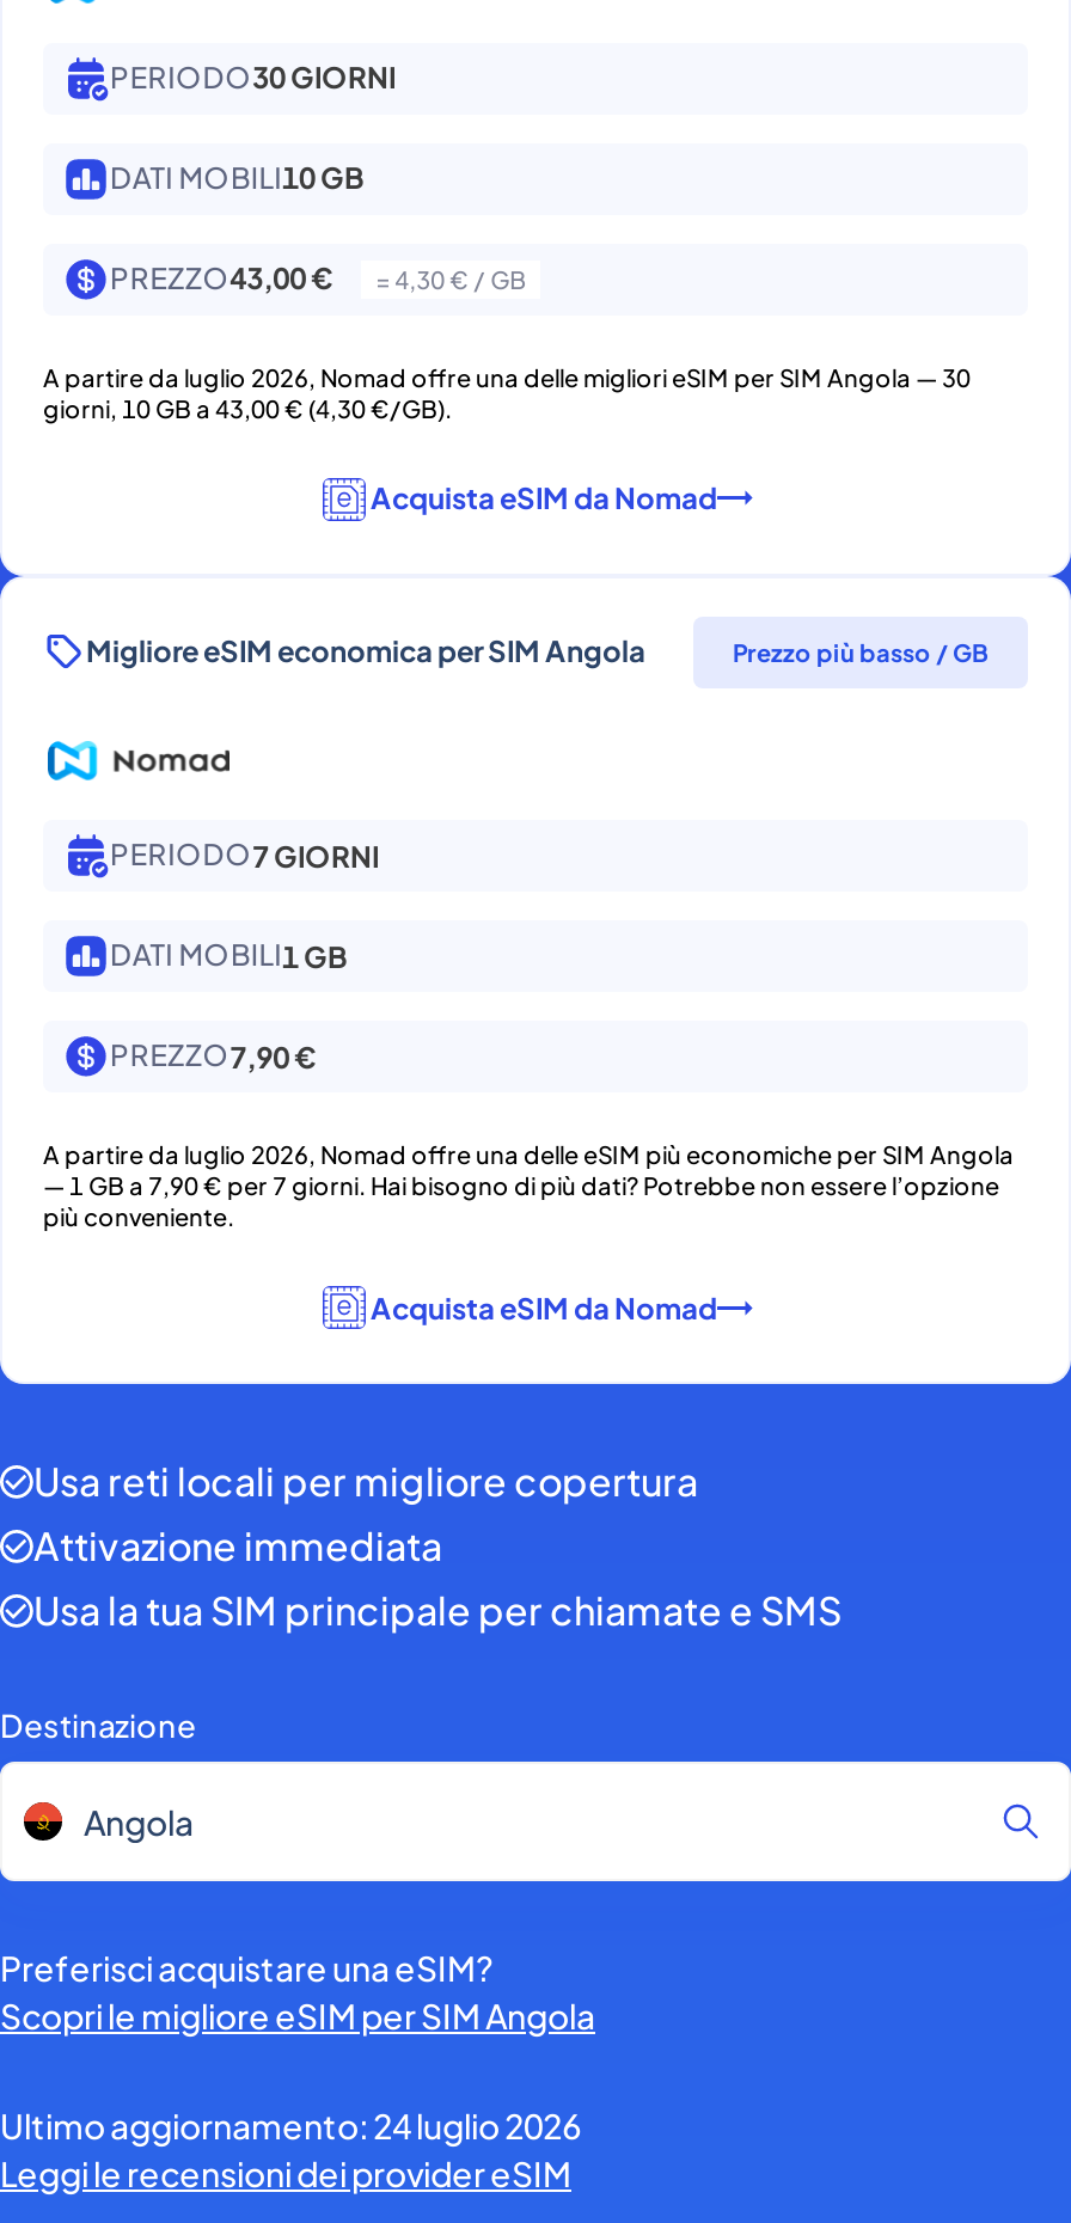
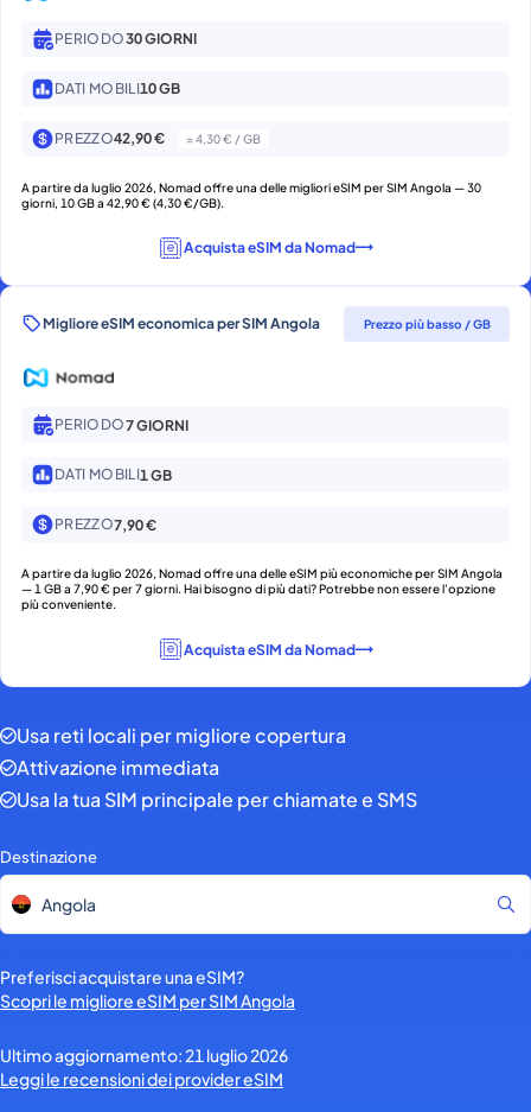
[110,260,526,297] PREZZO43,00 € = 4,30 € / GB -> [55,129,261,148] PREZZO42,90 € = 4,30 € / GB
[43,394,452,423] giorni, 10 GB a 43,00 € (4,30 €/GB). -> [21,196,224,210] giorni, 10 GB a 42,90 € (4,30 €/GB).
[0,2104,581,2147] Ultimo aggiornamento: 24 luglio 2026 -> [0,1045,288,1066] Ultimo aggiornamento: 21 luglio 2026

